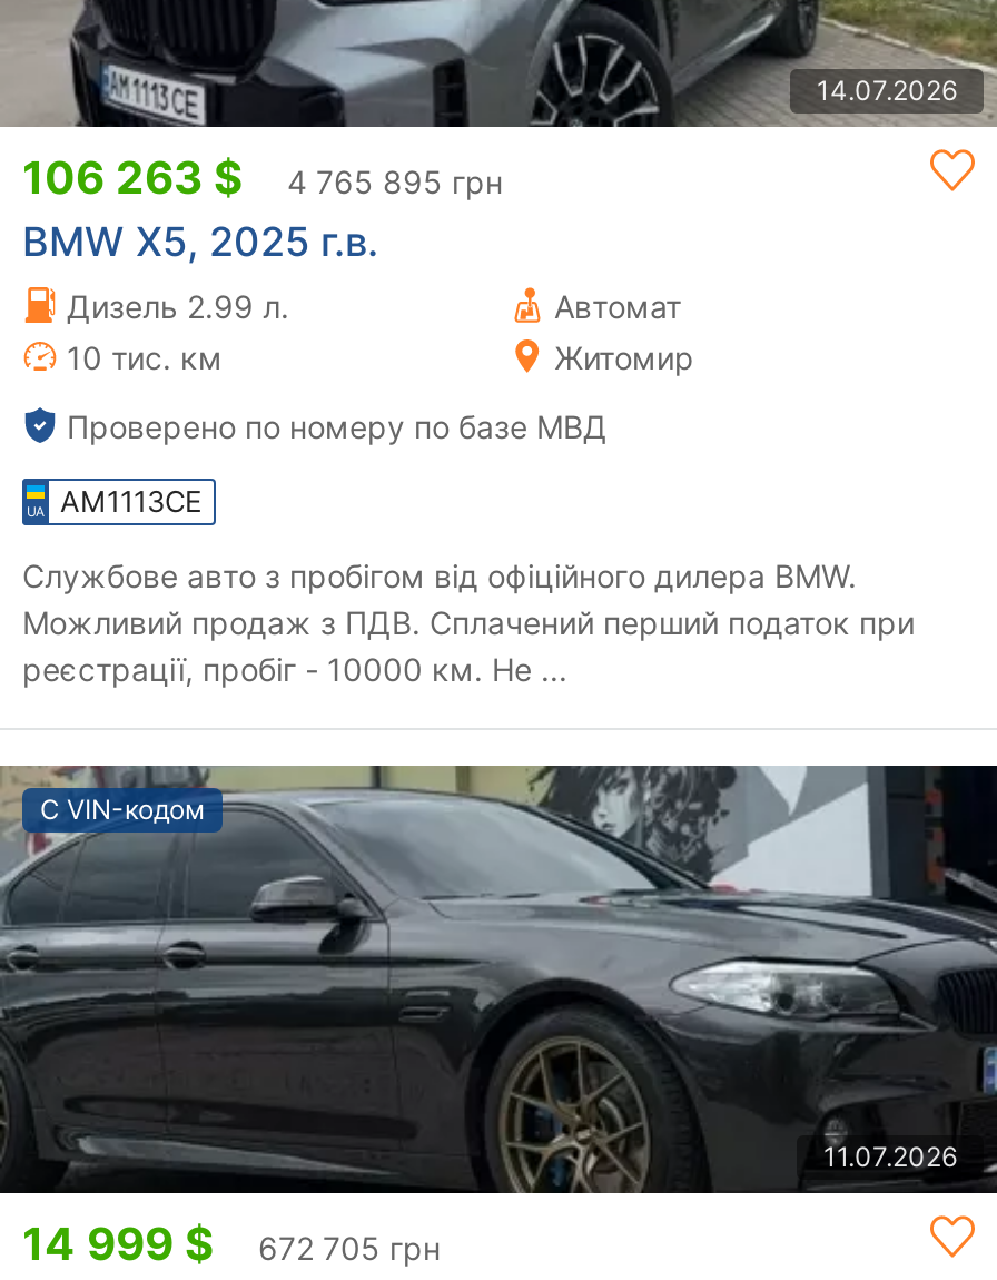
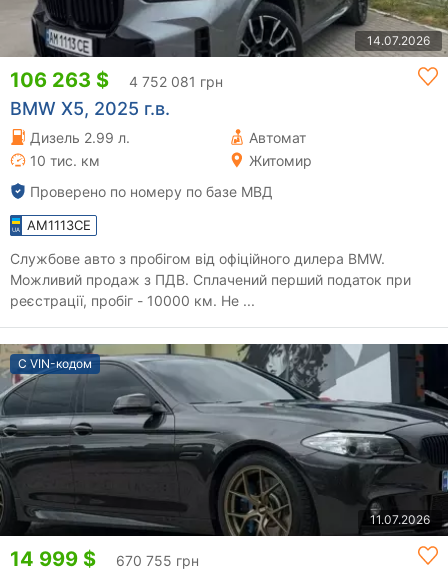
[22,150,503,204] 106 263 $ 4 765 895 грн -> [10,68,223,92] 106 263 $ 4 752 081 грн
[22,1217,441,1270] 14 999 $ 672 705 грн -> [10,547,199,571] 14 999 $ 670 755 грн

